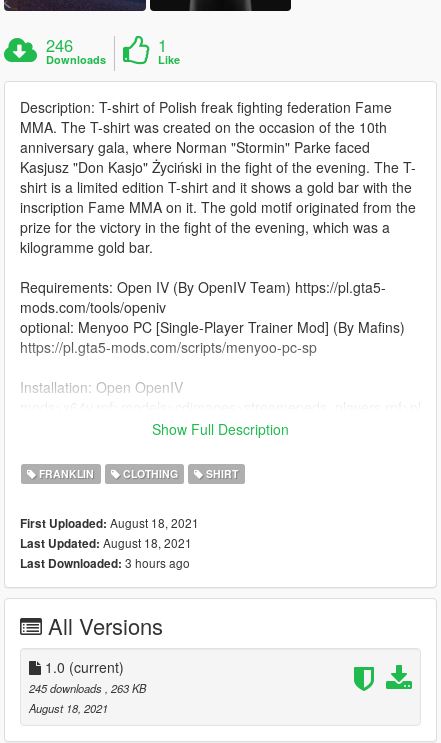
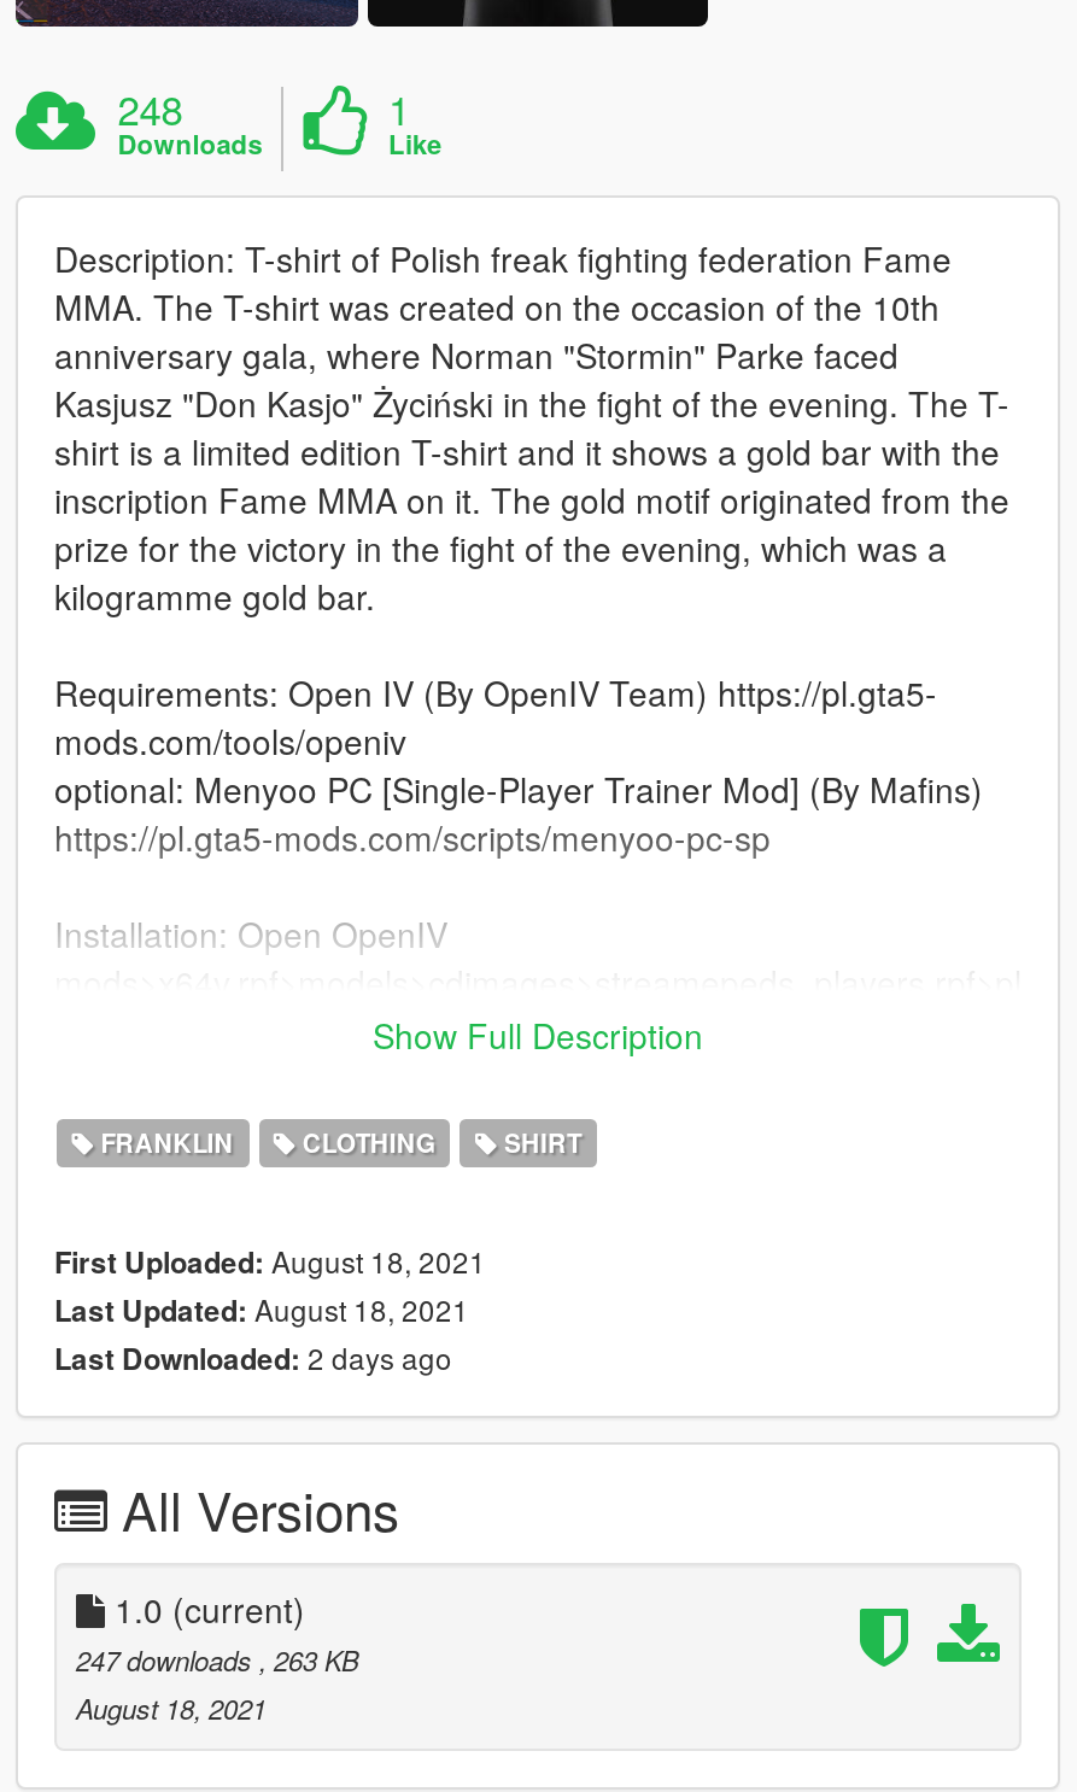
[46,33,73,57] 246 -> [117,80,183,138] 248
[20,554,190,572] Last Downloaded: 3 hours ago -> [54,1337,452,1380] Last Downloaded: 2 days ago
[29,680,146,696] 245 downloads, 263 KB -> [76,1641,358,1679] 247 downloads, 263 KB

